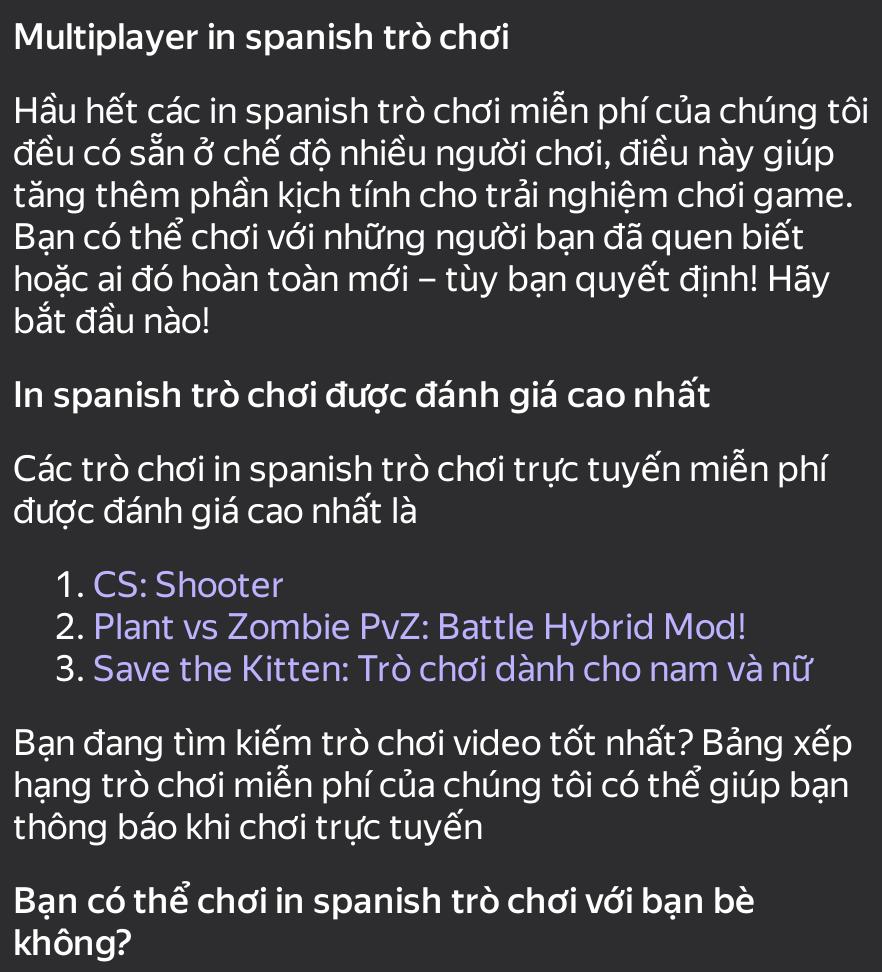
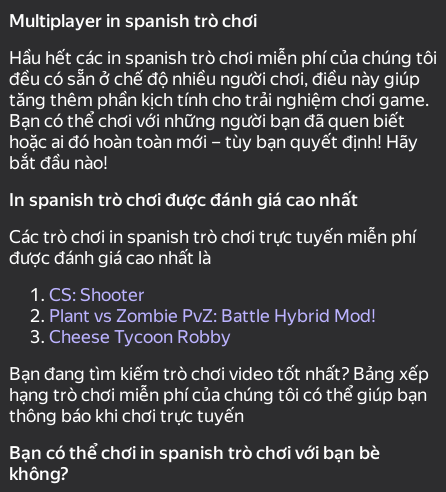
[93,648,813,690] Save the Kitten: Trò chơi dành cho nam và nữ -> [49,326,231,347] Cheese Tycoon Robby

